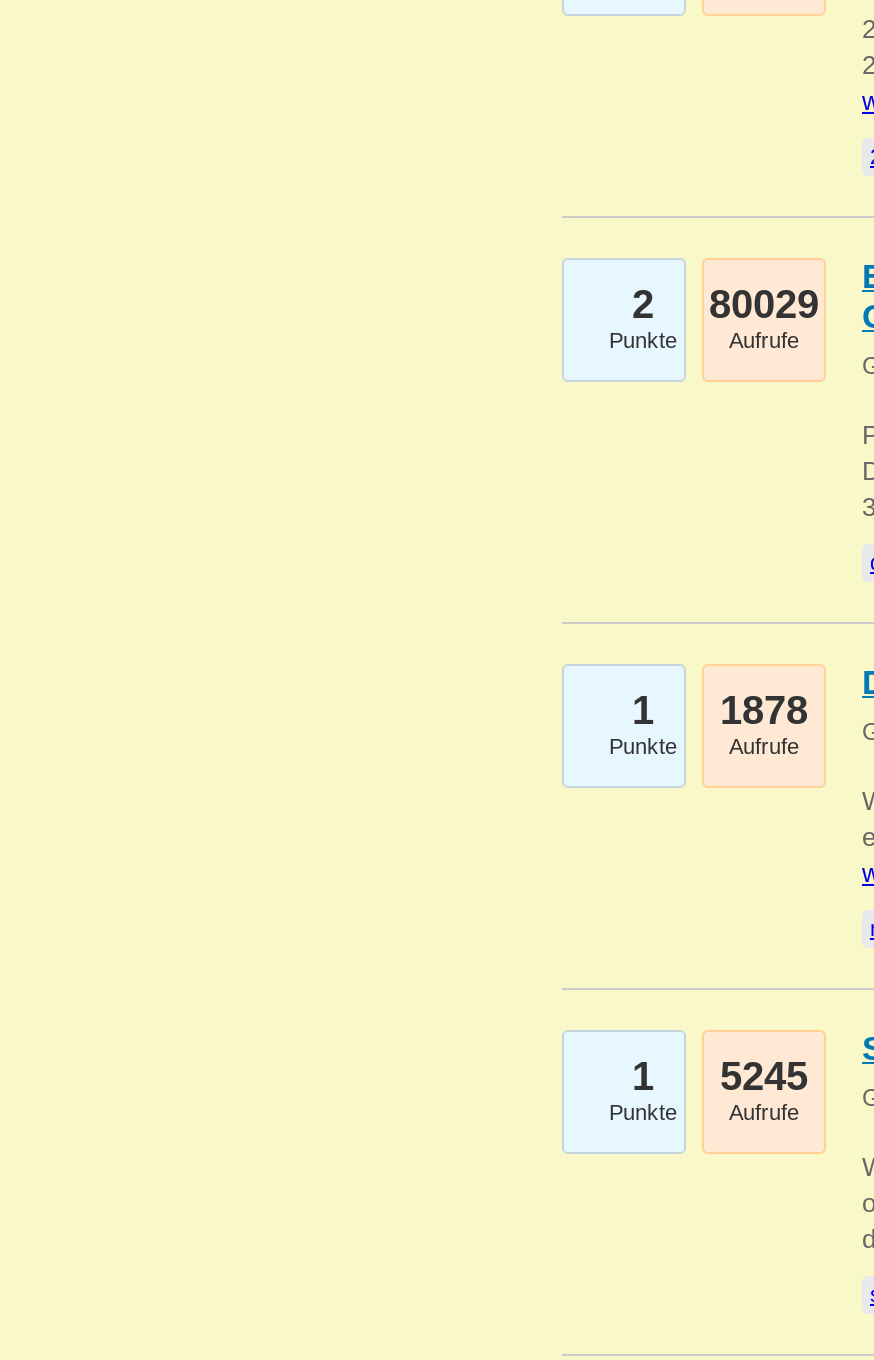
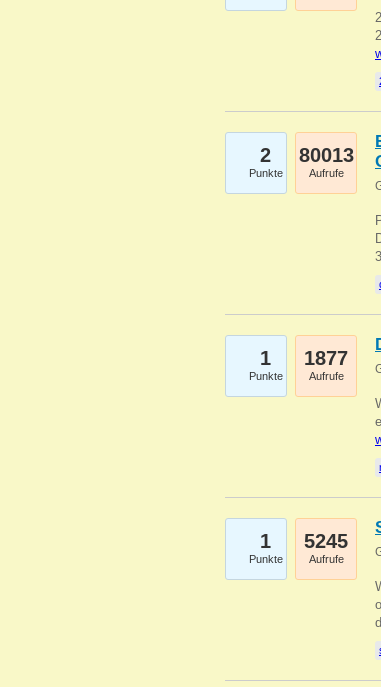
[709,282,819,326] 80029 -> [298,144,353,166] 80013
[720,688,808,732] 1878 -> [304,347,348,369] 1877

